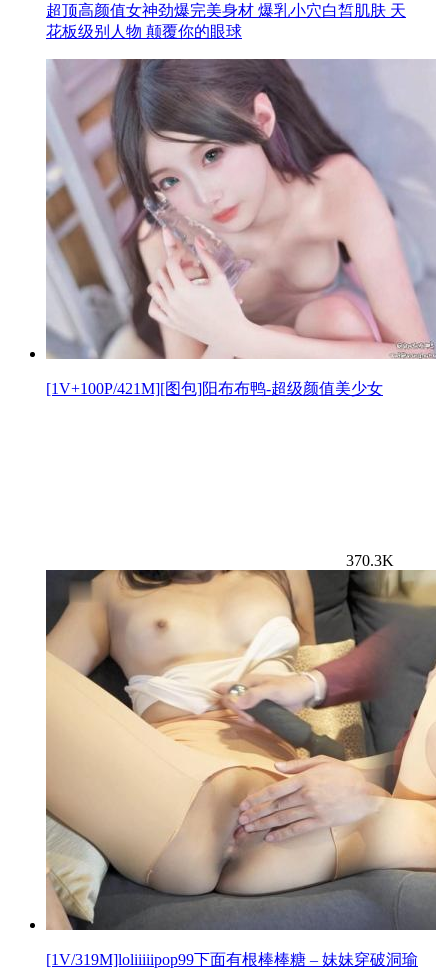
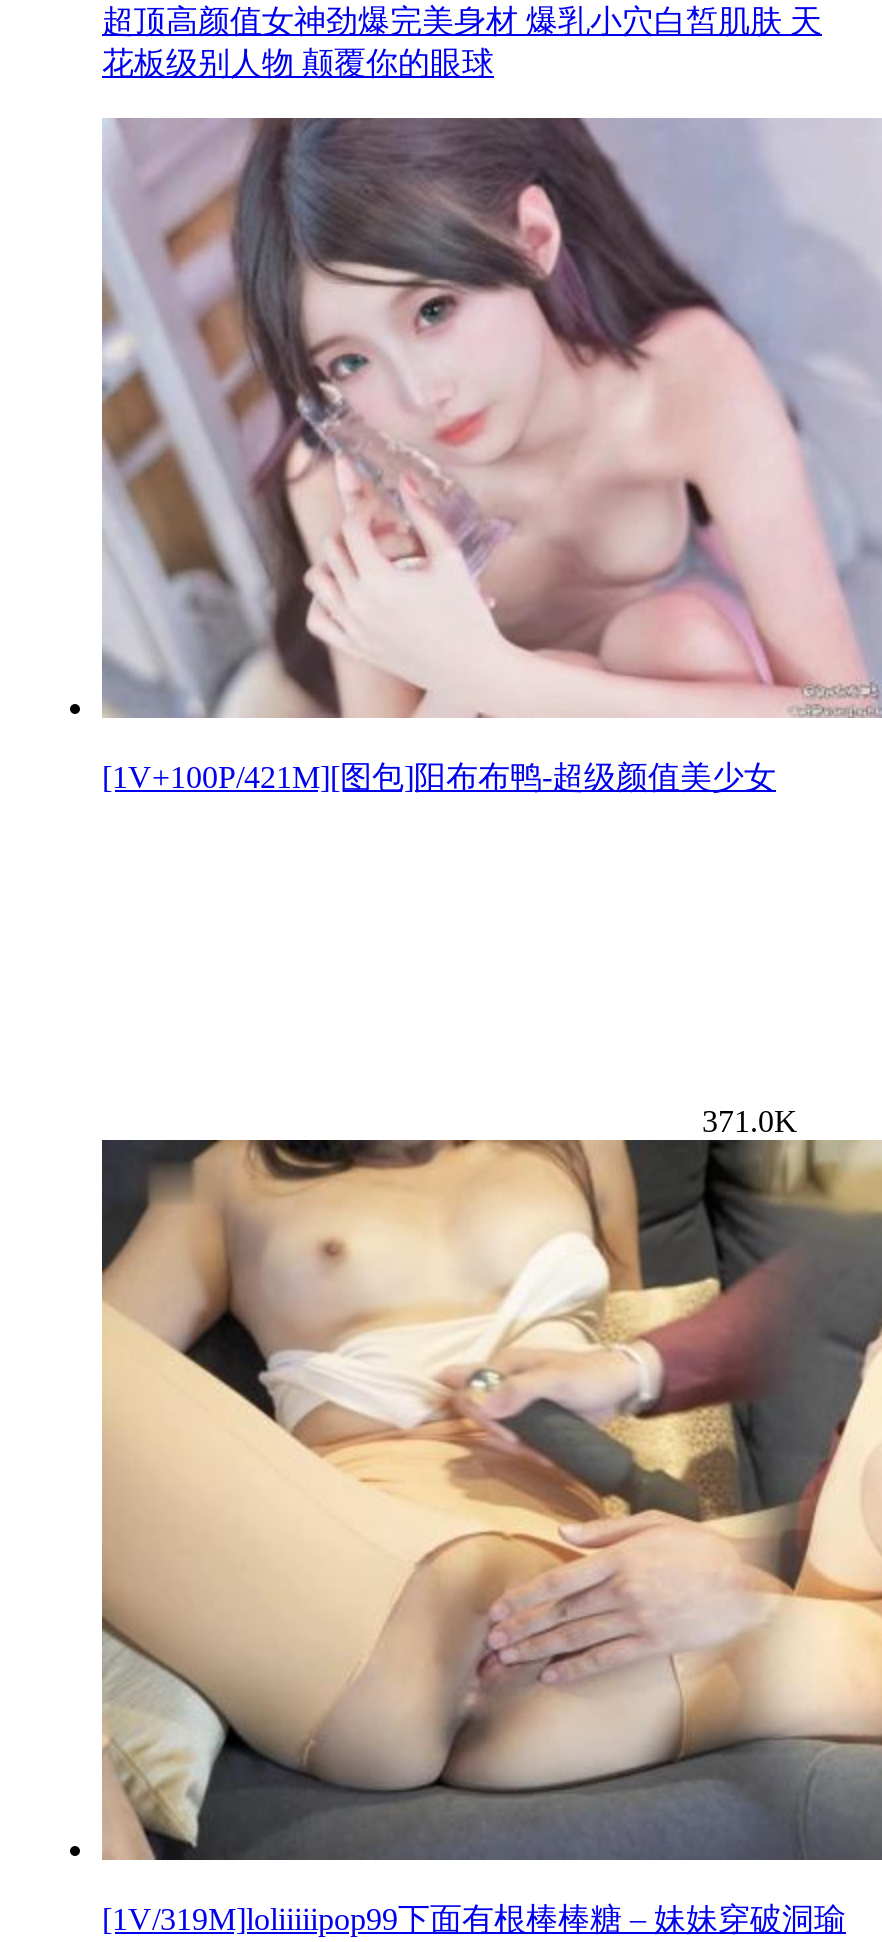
[346,552,394,569] 370.3K -> [702,1104,798,1138] 371.0K

